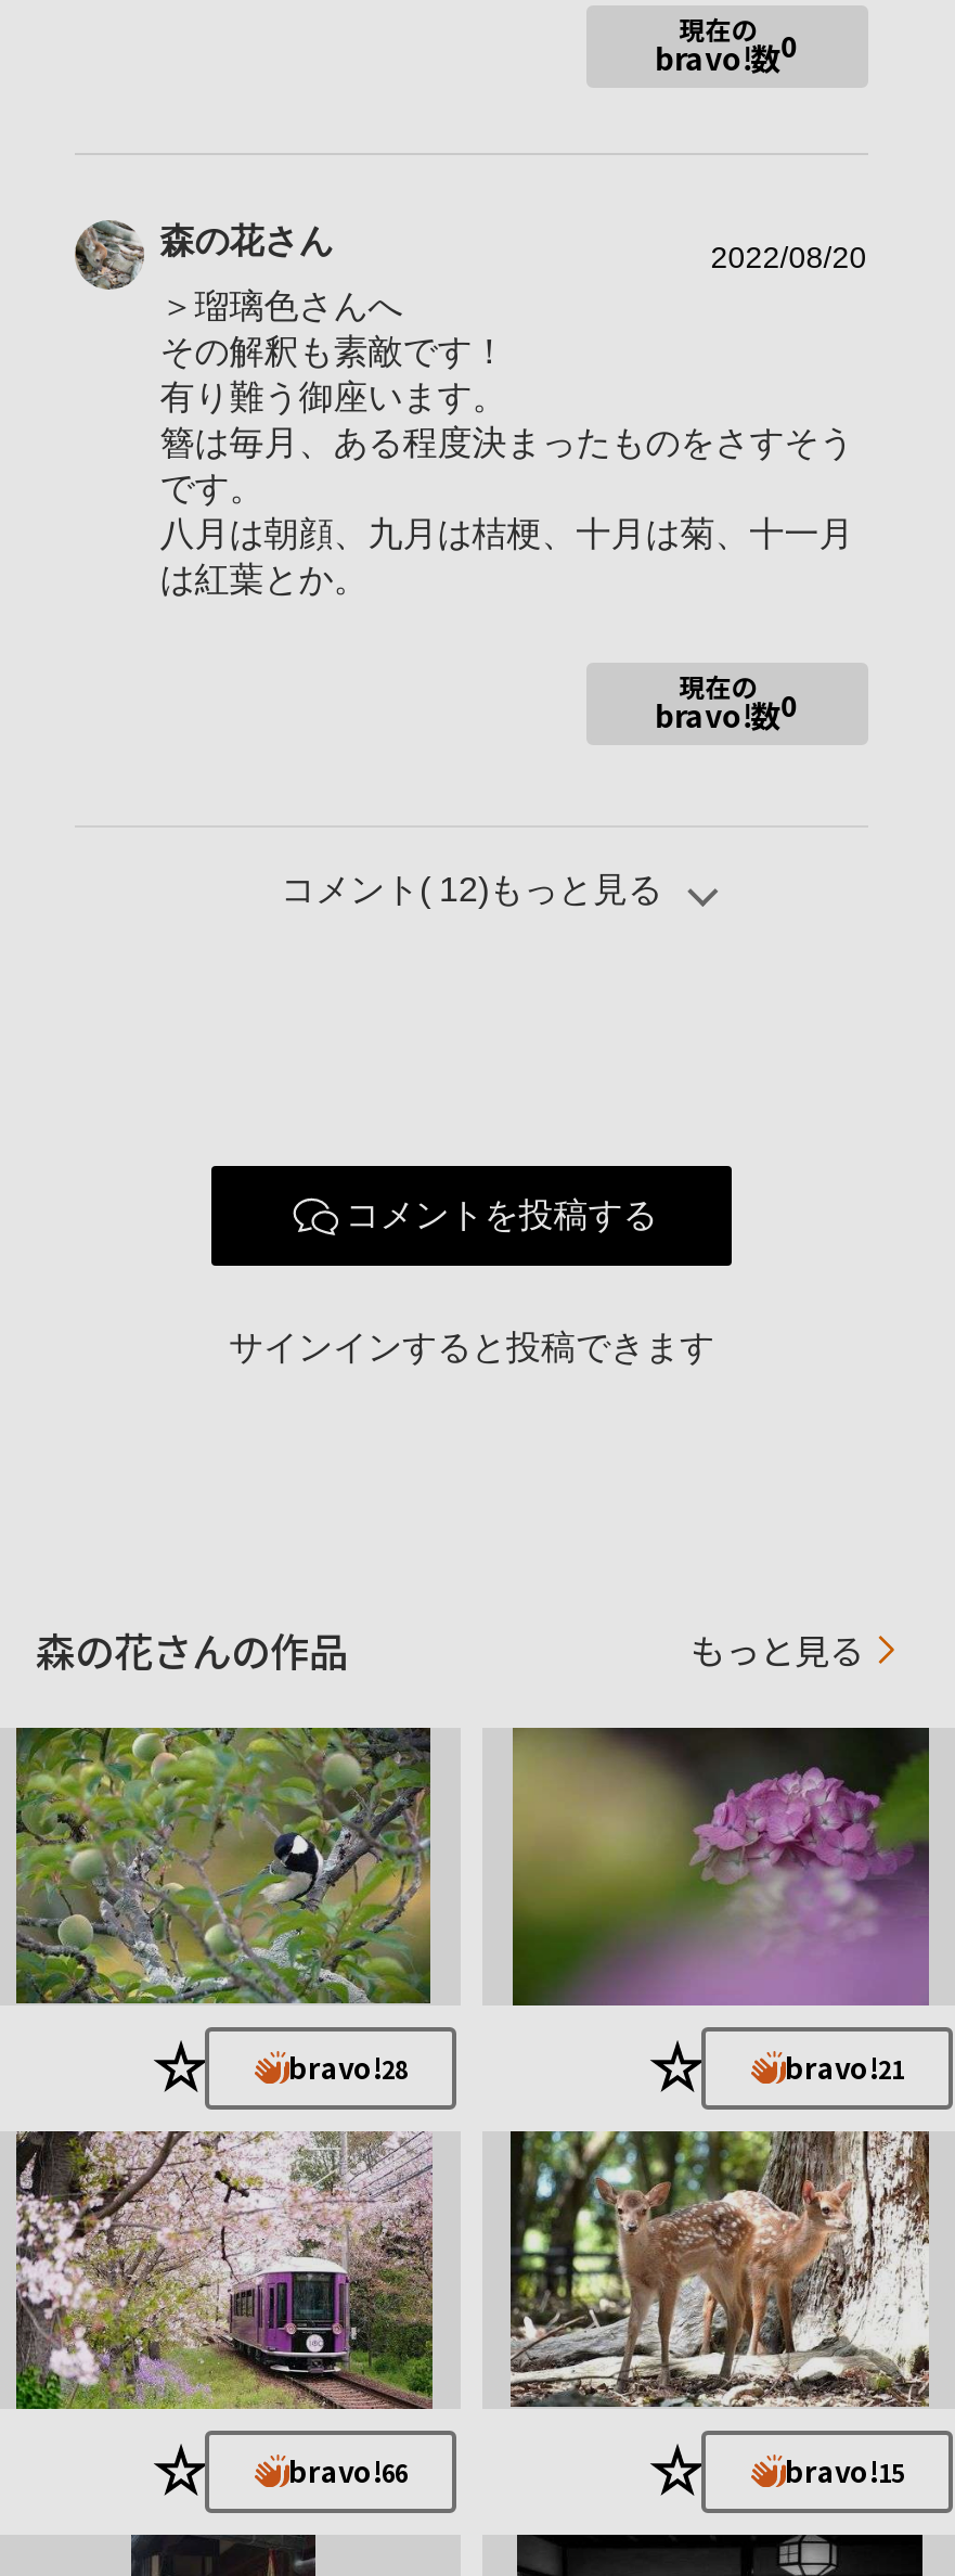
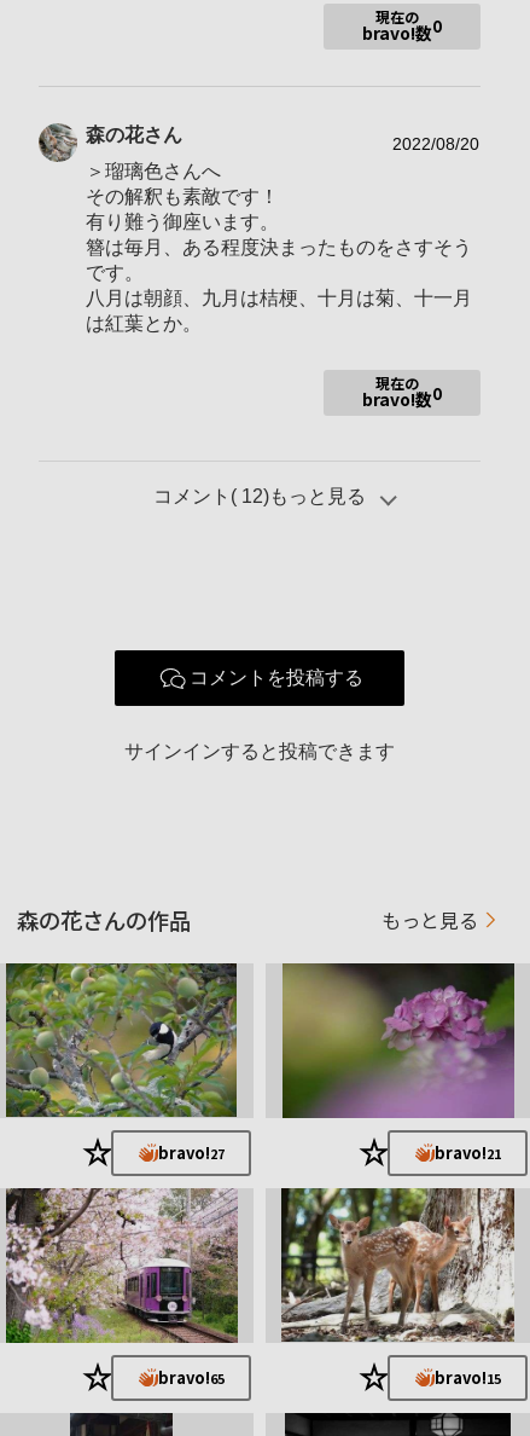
[288,2047,408,2088] bravo!28 -> [158,1141,224,1164] bravo!27
[288,2450,408,2491] bravo!66 -> [158,1366,224,1389] bravo!65

